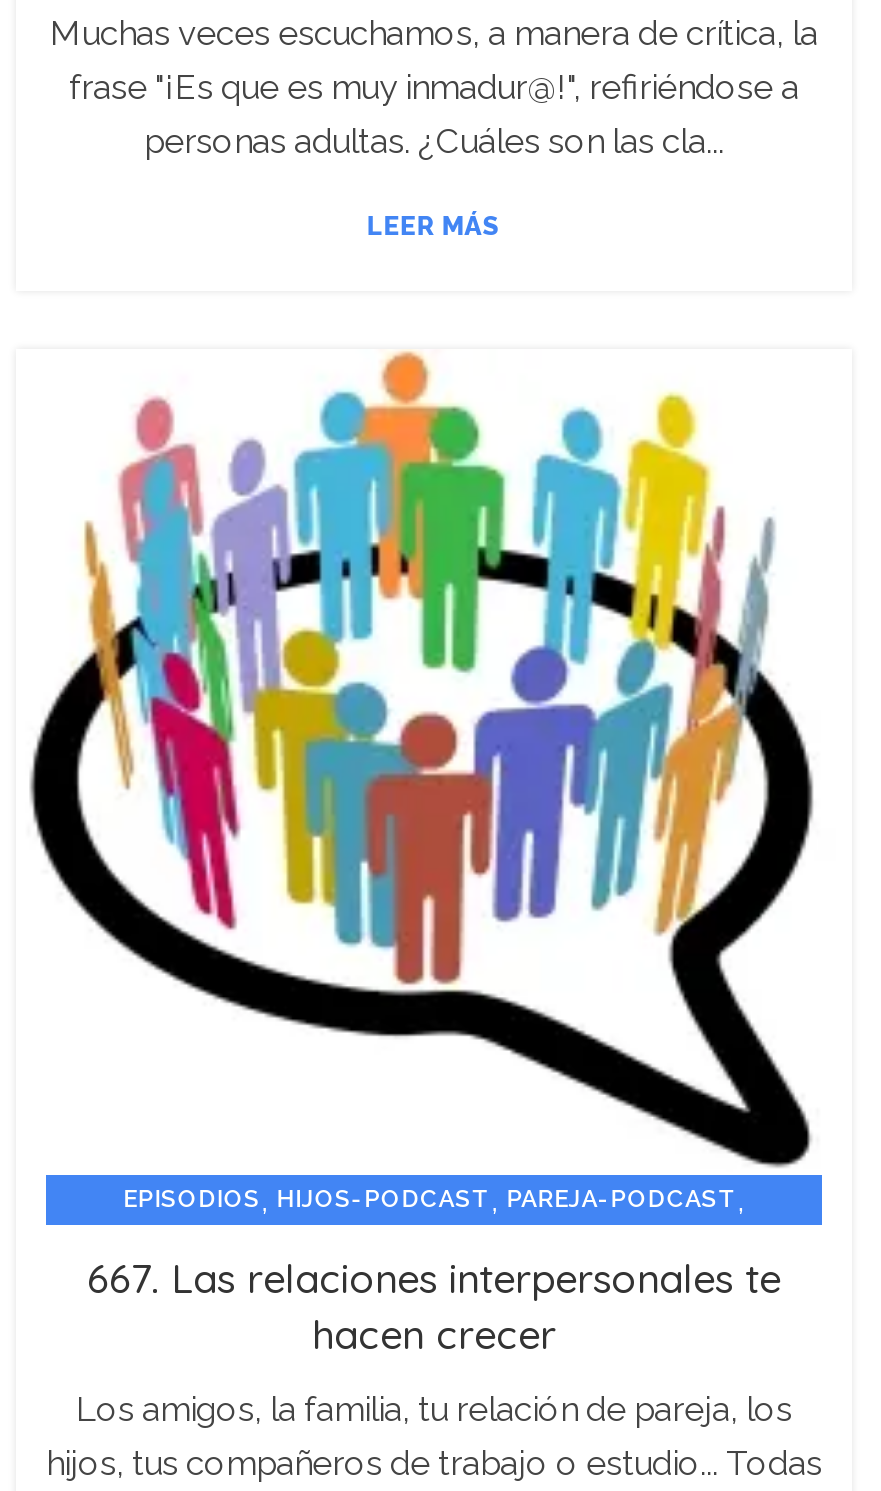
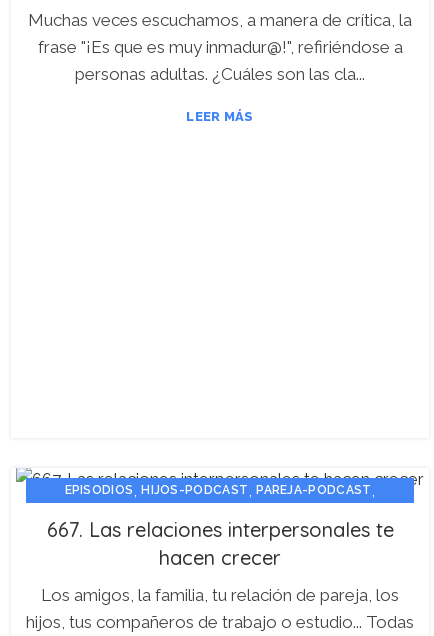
[28,350,824,1186] [image] -> none

